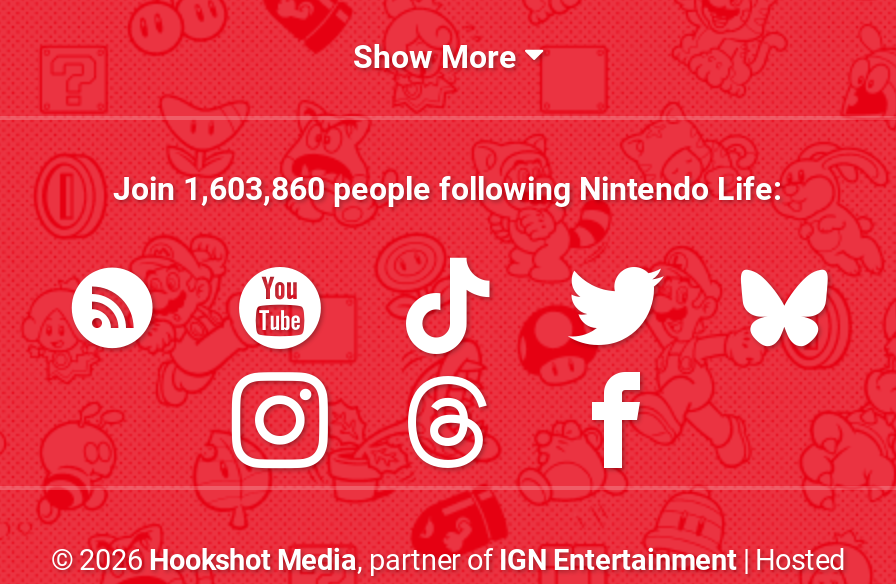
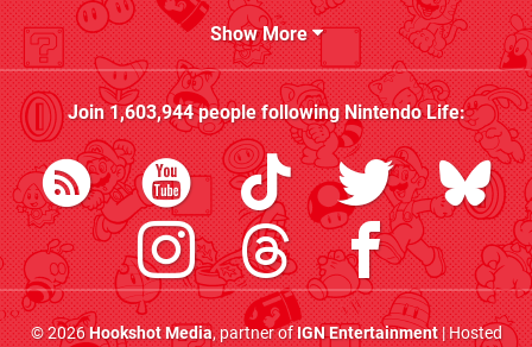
[113,170,783,208] Join 1,603,860 people following Nintendo Life: -> [67,101,465,124] Join 1,603,944 people following Nintendo Life:

